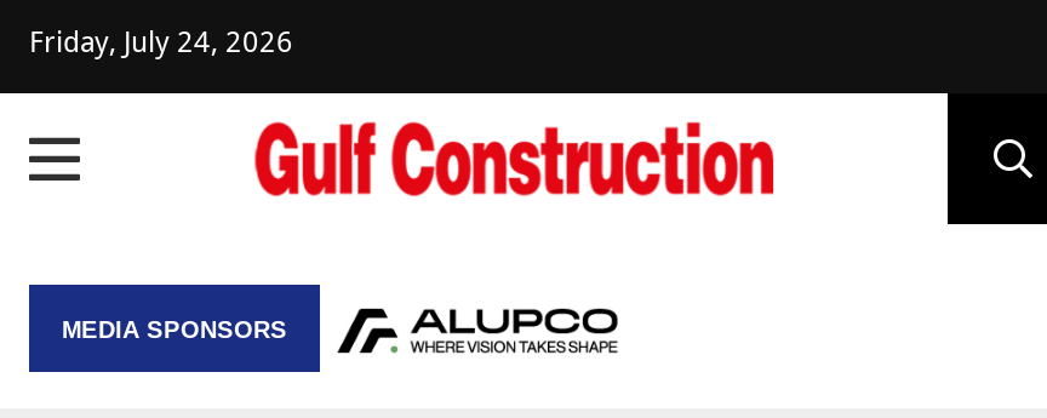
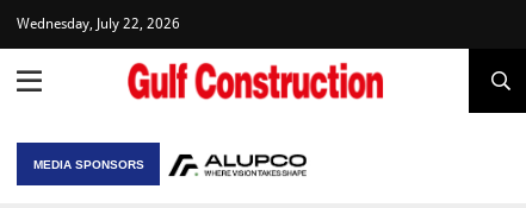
[29,25,293,59] Friday, July 24, 2026 -> [17,15,180,32] Wednesday, July 22, 2026

